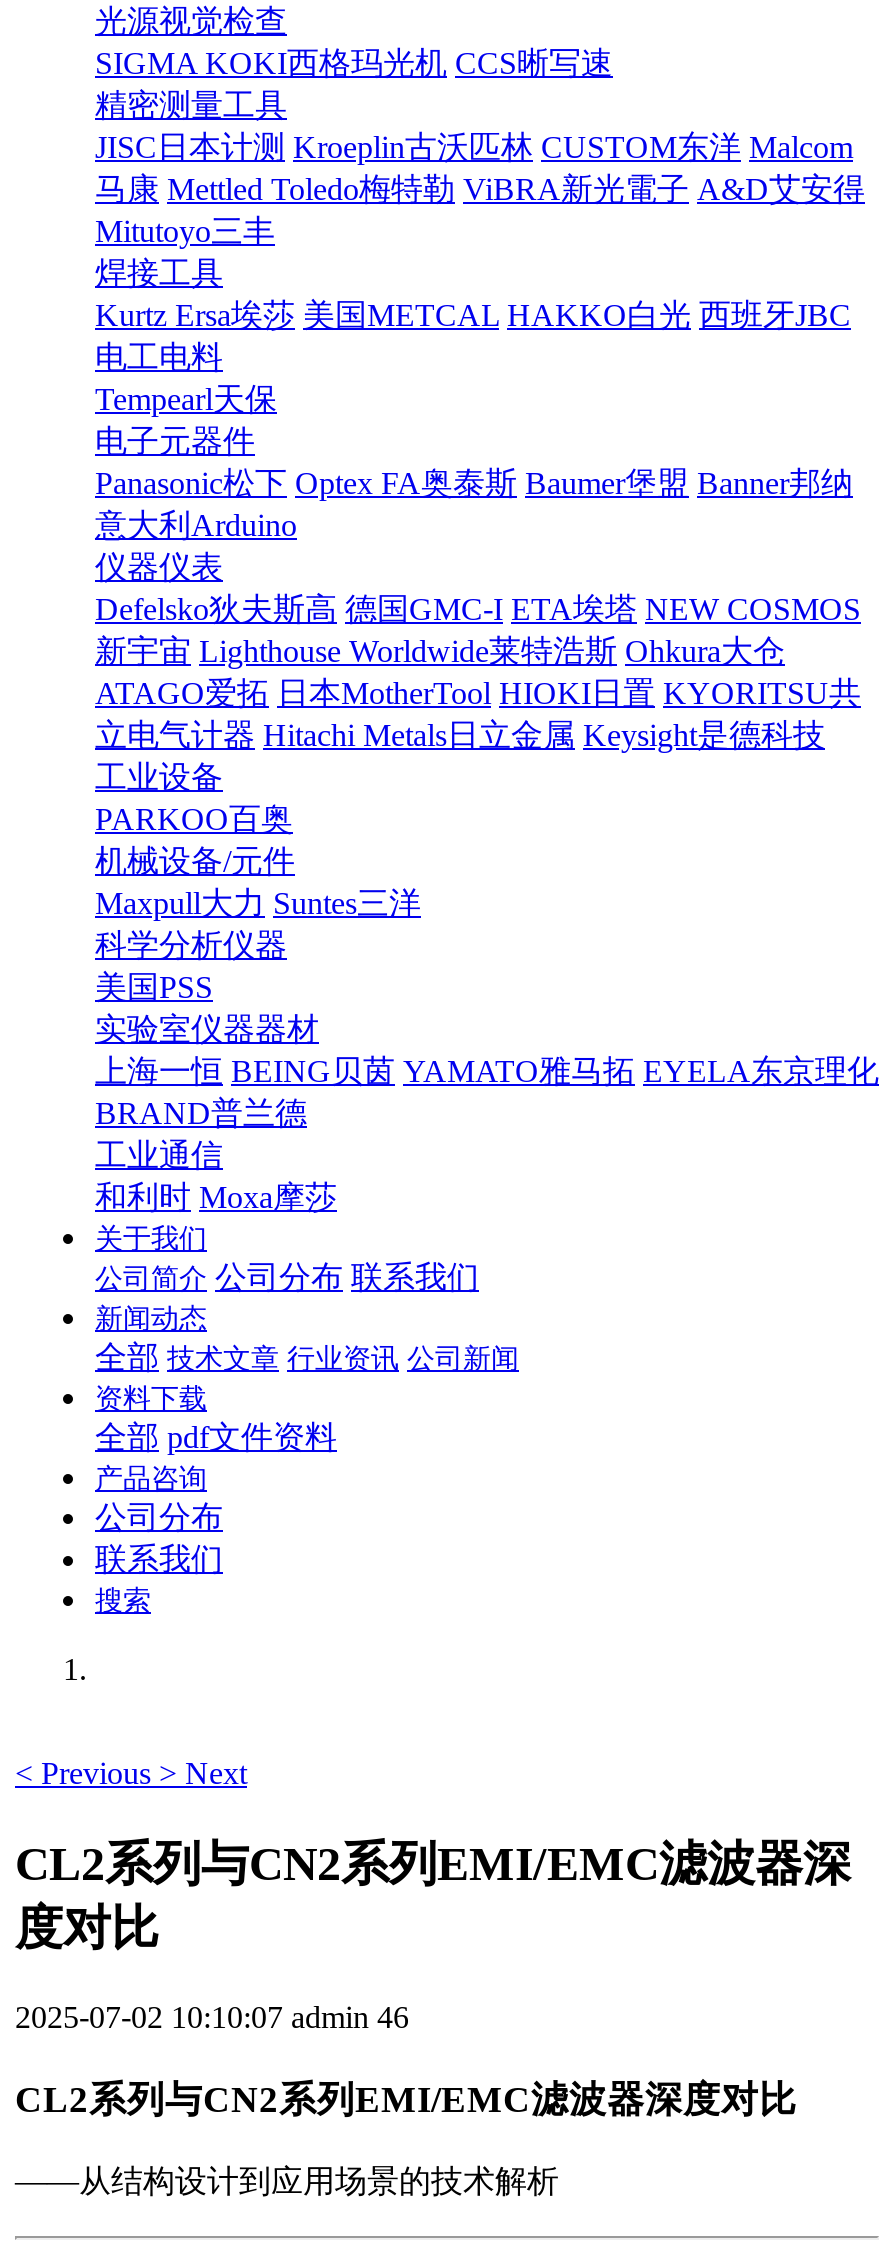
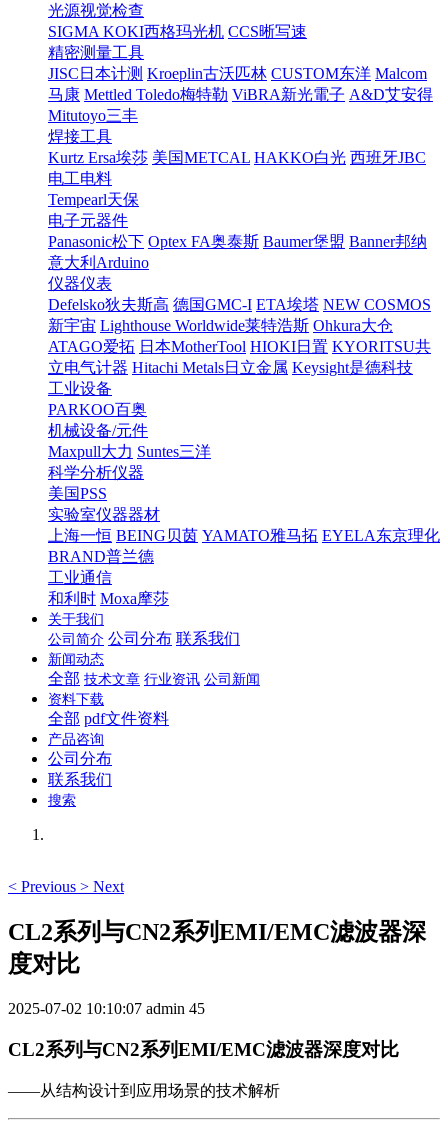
[15,2000,409,2034] 2025-07-02 10:10:07 admin 46 -> [8,1000,205,1017] 2025-07-02 10:10:07 admin 45

